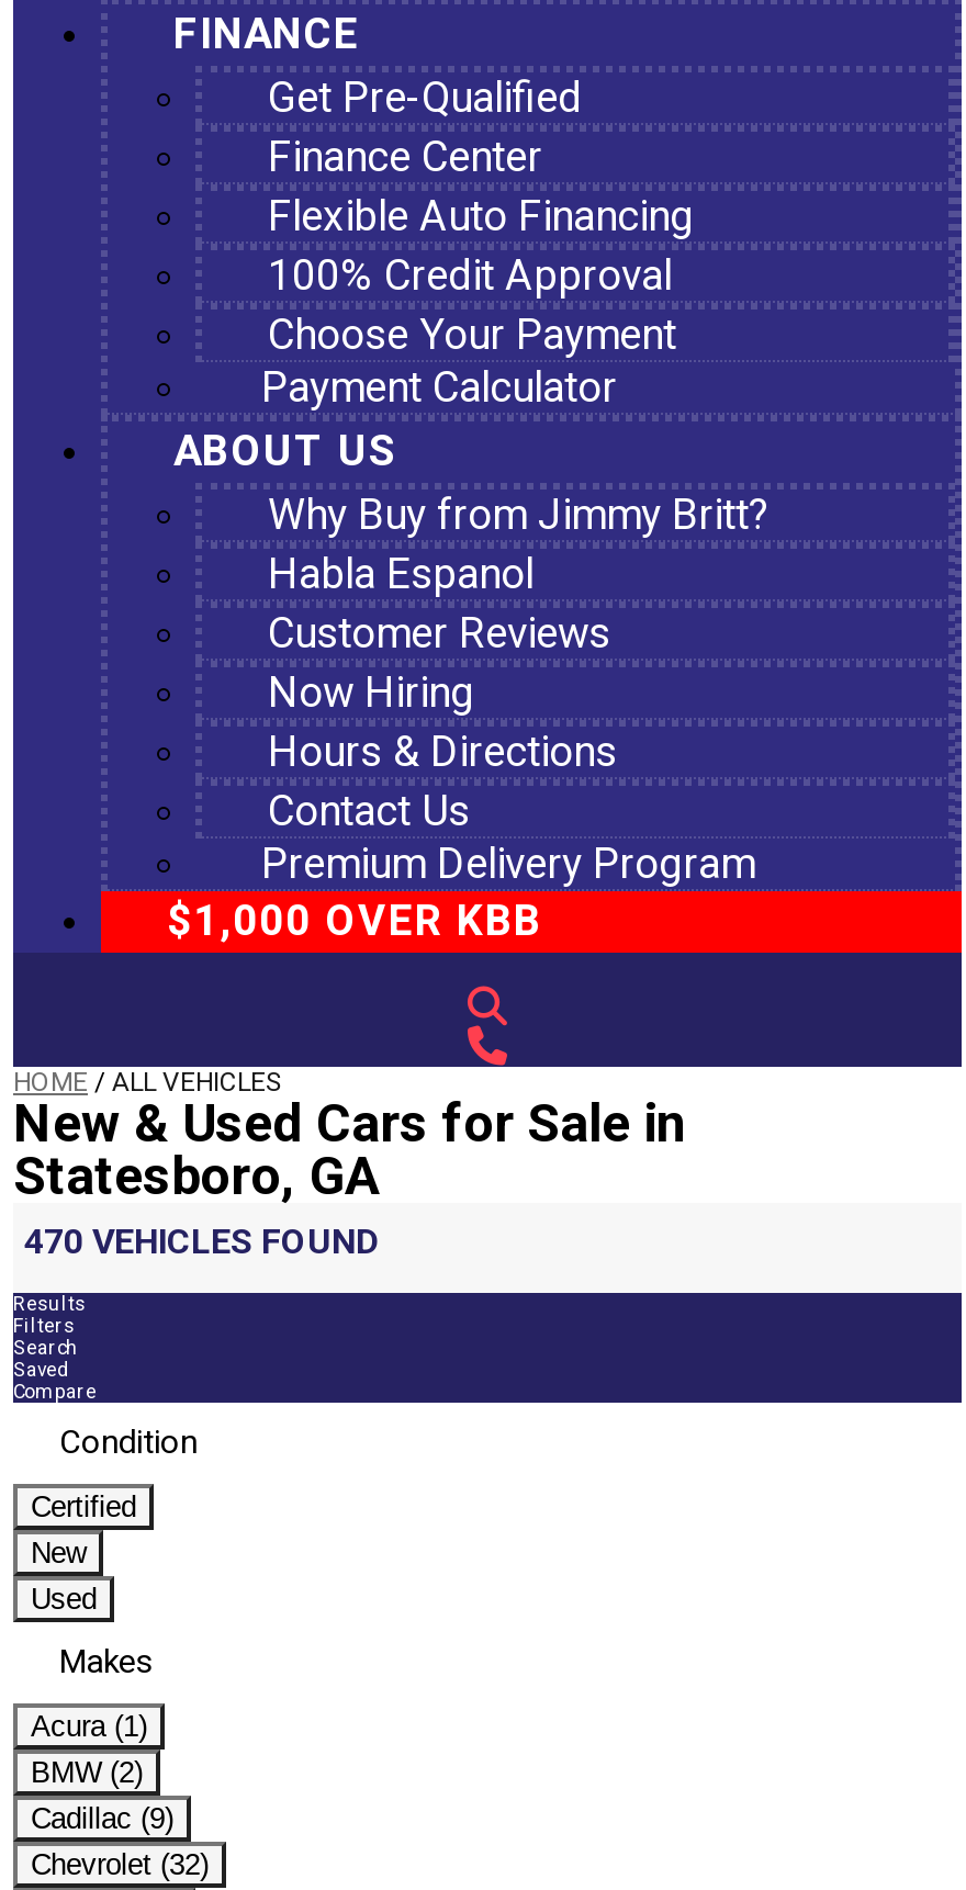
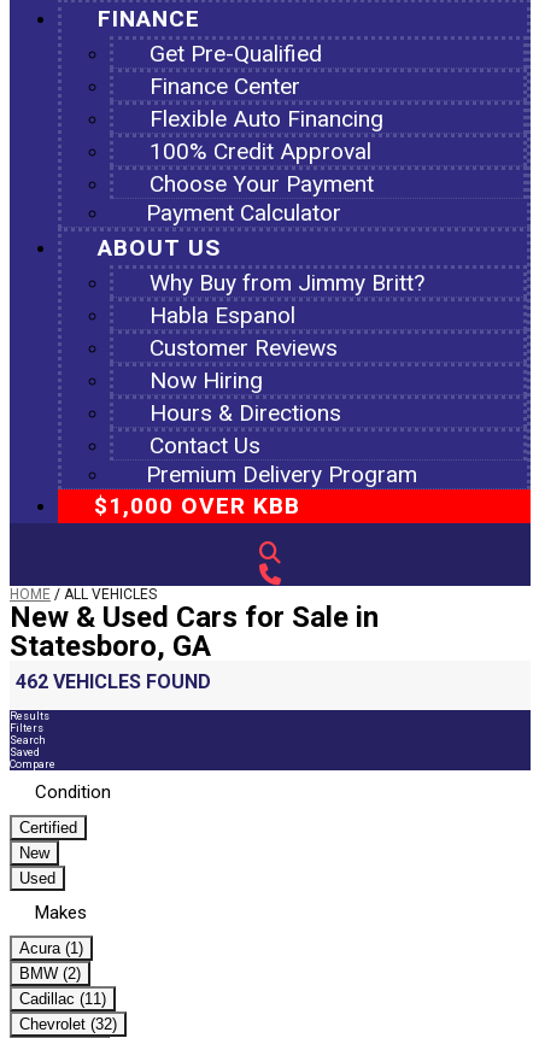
[24,1220,380,1262] 470 VEHICLES FOUND -> [16,670,211,693] 462 VEHICLES FOUND
[31,1802,173,1835] Cadillac (9) -> [19,990,106,1008] Cadillac (11)

